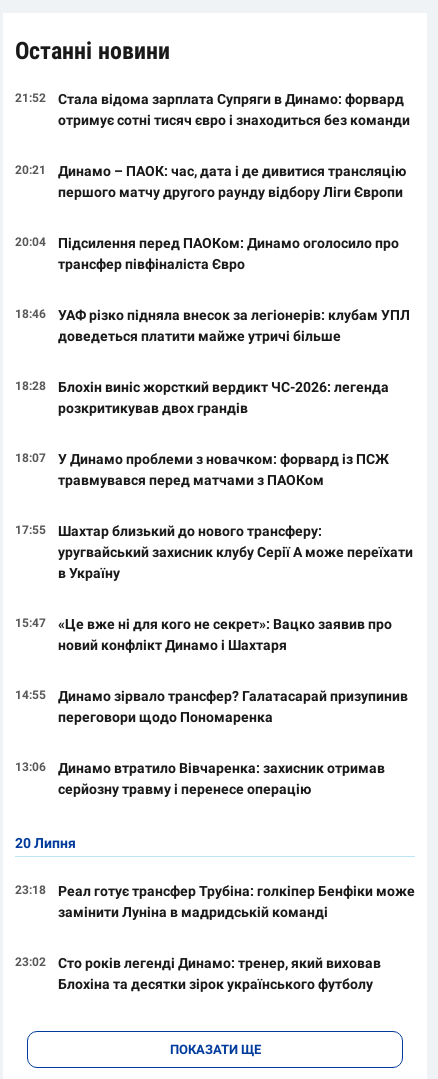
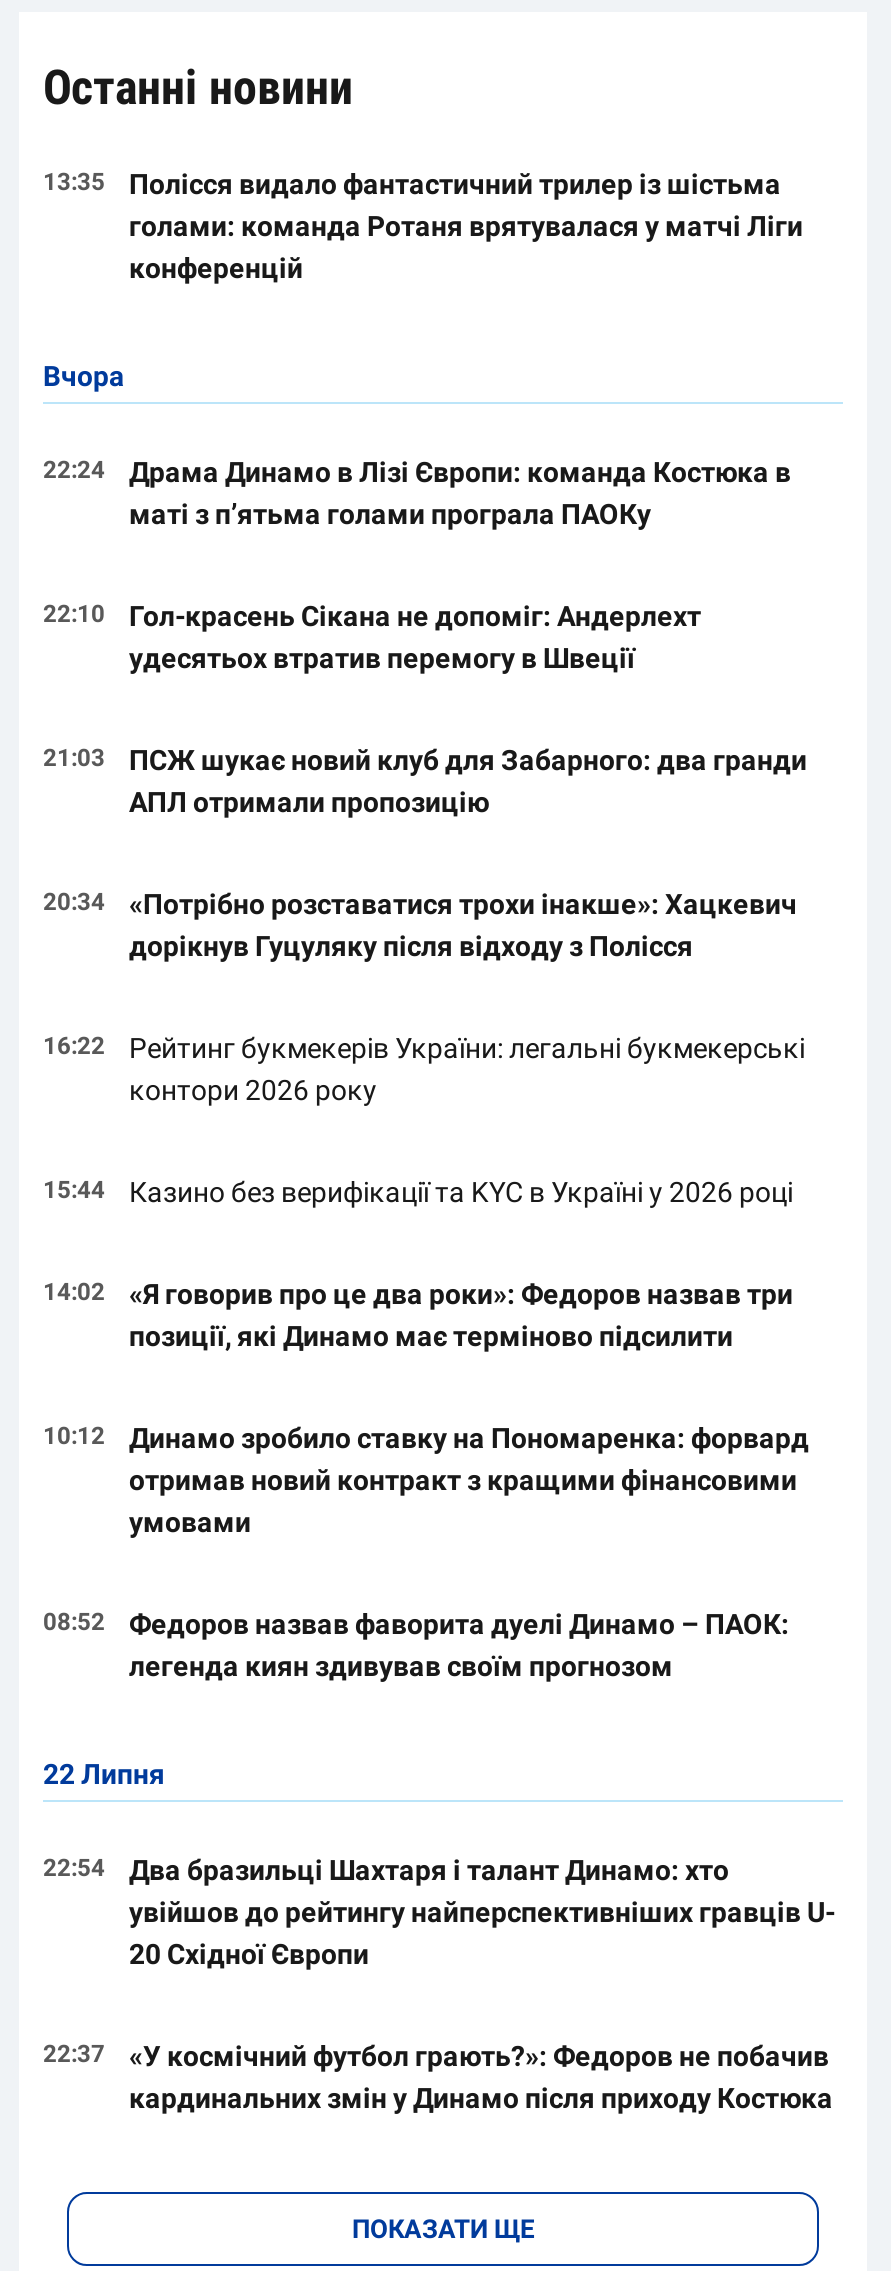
[15,91,415,992] 21:52 | Стала відома зарплата Супряги в Динамо: форвард | отримує сотні тисяч євро і знаходиться без команди | 20:21 | Динамо – ПАОК: час, дата і де дивитися трансляцію | першого матчу другого раунду відбору Ліги Європи | 20:04 | Підсилення перед ПАОКом: Динамо оголосило про | трансфер півфіналіста Євро | 18:46 | УАФ різко підняла внесок за легіонерів: клубам УПЛ | доведеться платити майже утричі більше | 18:28 | Блохін виніс жорсткий вердикт ЧС-2026: легенда | розкритикував двох грандів | 18:07 | У Динамо проблеми з новачком: форвард із ПСЖ | травмувався перед матчами з ПАОКом | 17:55 | Шахтар близький до нового трансферу: | уругвайський захисник клубу Серії А може переїхати | в Україну | 15:47 | «Це вже ні для кого не секрет»: Вацко заявив про | новий конфлікт Динамо і Шахтаря | 14:55 | Динамо зірвало трансфер? Галатасарай призупинив | переговори щодо Пономаренка | 13:06 | Динамо втратило Вівчаренка: захисник отримав | серйозну травму і перенесе операцію | 20 Липня | 23:18 | Реал готує трансфер Трубіна: голкіпер Бенфіки може | замінити Луніна в мадридській команді | 23:02 | Сто років легенді Динамо: тренер, який виховав | Блохіна та десятки зірок українського футболу -> [43,168,835,2114] 13:35 | Полісся видало фантастичний трилер із шістьма | голами: команда Ротаня врятувалася у матчі Ліги | конференцій | Вчора | 22:24 | Драма Динамо в Лізі Європи: команда Костюка в | маті з п’ятьма голами програла ПАОКу | 22:10 | Гол-красень Сікана не допоміг: Андерлехт | удесятьох втратив перемогу в Швеції | 21:03 | ПСЖ шукає новий клуб для Забарного: два гранди | АПЛ отримали пропозицію | 20:34 | «Потрібно розставатися трохи інакше»: Хацкевич | дорікнув Гуцуляку після відходу з Полісся | 16:22 | Рейтинг букмекерів України: легальні букмекерські | контори 2026 року | 15:44 | Казино без верифікації та KYC в Україні у 2026 році | 14:02 | «Я говорив про це два роки»: Федоров назвав три | позиції, які Динамо має терміново підсилити | 10:12 | Динамо зробило ставку на Пономаренка: форвард | отримав новий контракт з кращими фінансовими | умовами | 08:52 | Федоров назвав фаворита дуелі Динамо – ПАОК: | легенда киян здивував своїм прогнозом | 22 Липня | 22:54 | Два бразильці Шахтаря і талант Динамо: хто | увійшов до рейтингу найперспективніших гравців U- | 20 Східної Європи | 22:37 | «У космічний футбол грають?»: Федоров не побачив | кардинальних змін у Динамо після приходу Костюка

